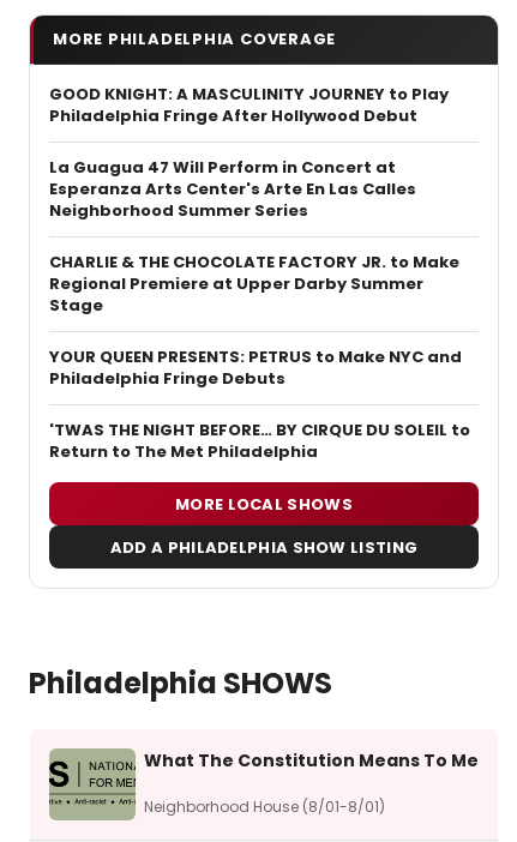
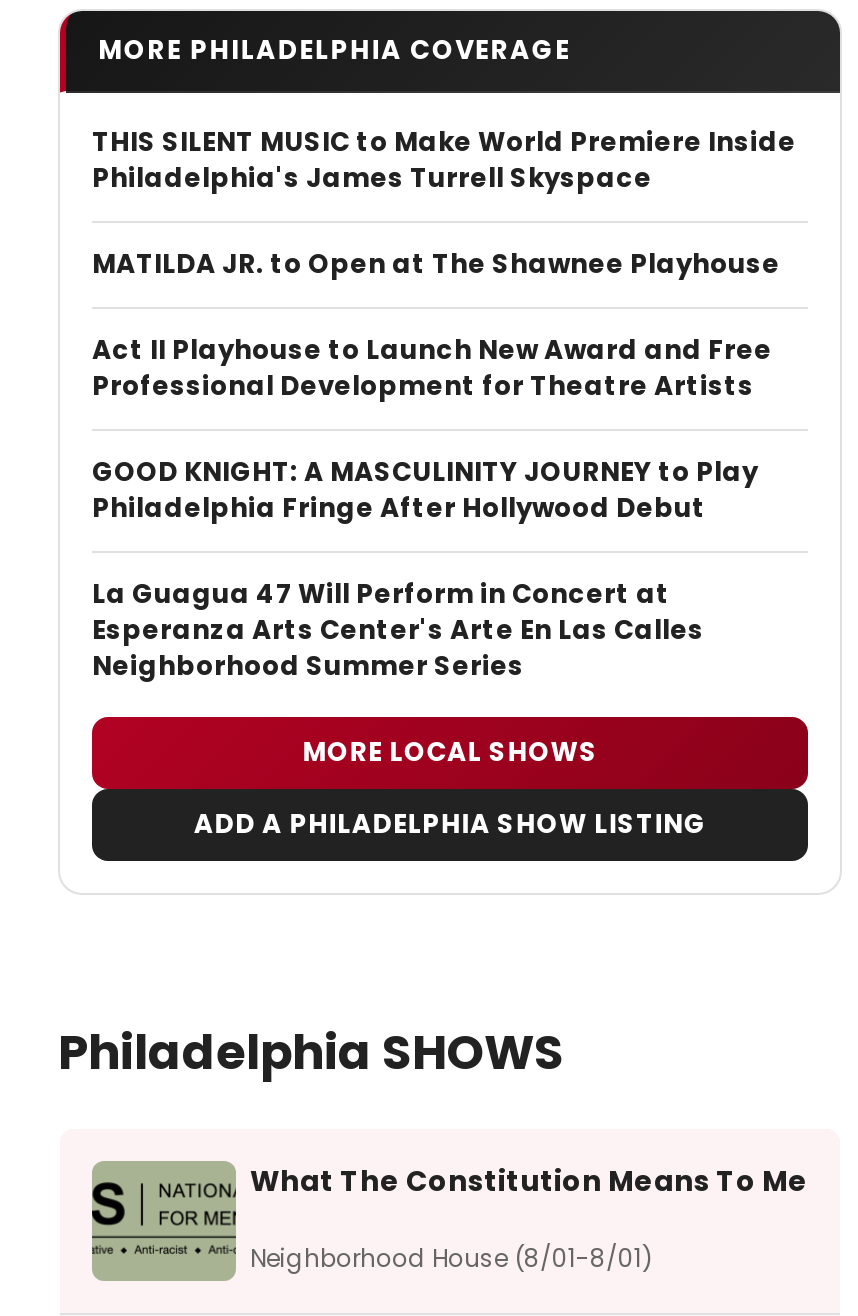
none -> [92,123,796,405] THIS SILENT MUSIC to Make World Premiere Inside | Philadelphia's James Turrell Skyspace | MATILDA JR. to Open at The Shawnee Playhouse | Act II Playhouse to Launch New Award and Free | Professional Development for Theatre Artists
moved [49,83,449,222] -> [92,453,758,685]: GOOD KNIGHT: A MASCULINITY JOURNEY to Play | Philadelphia Fringe After Hollywood Debut | La Guagua 47 Will Perform in Concert at | Esperanza Arts Center's Arte En Las Calles | Neighborhood Summer Series ‌ ‌ ‌ ‌ ‌ ‌ ‌ ‌ ‌ ‌ ‌ ‌ ‌ ‌ ‌
[49,251,470,463] CHARLIE & THE CHOCOLATE FACTORY JR. to Make | Regional Premiere at Upper Darby Summer | Stage | YOUR QUEEN PRESENTS: PETRUS to Make NYC and | Philadelphia Fringe Debuts | 'TWAS THE NIGHT BEFORE… BY CIRQUE DU SOLEIL to | Return to The Met Philadelphia -> none

